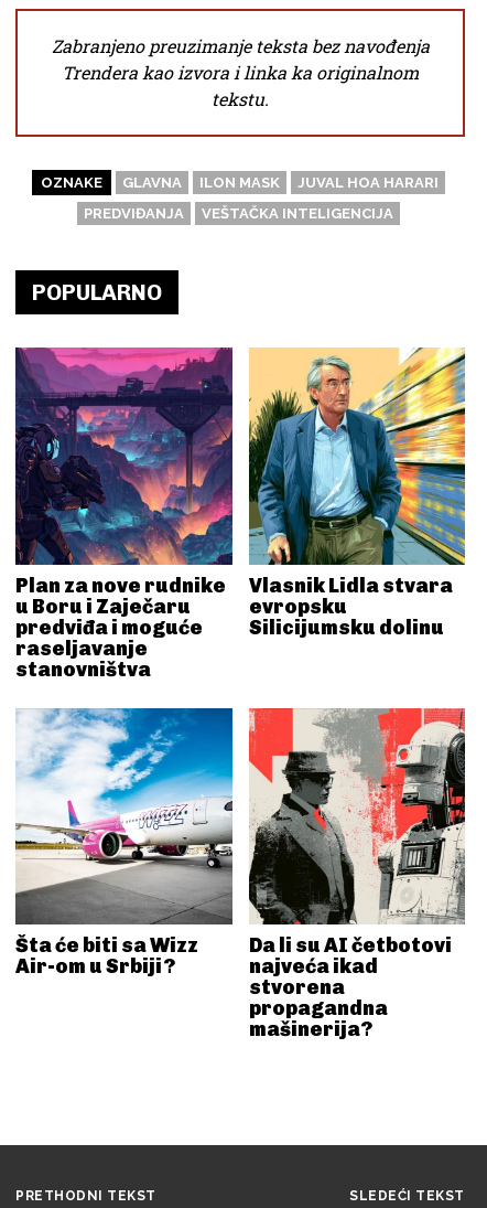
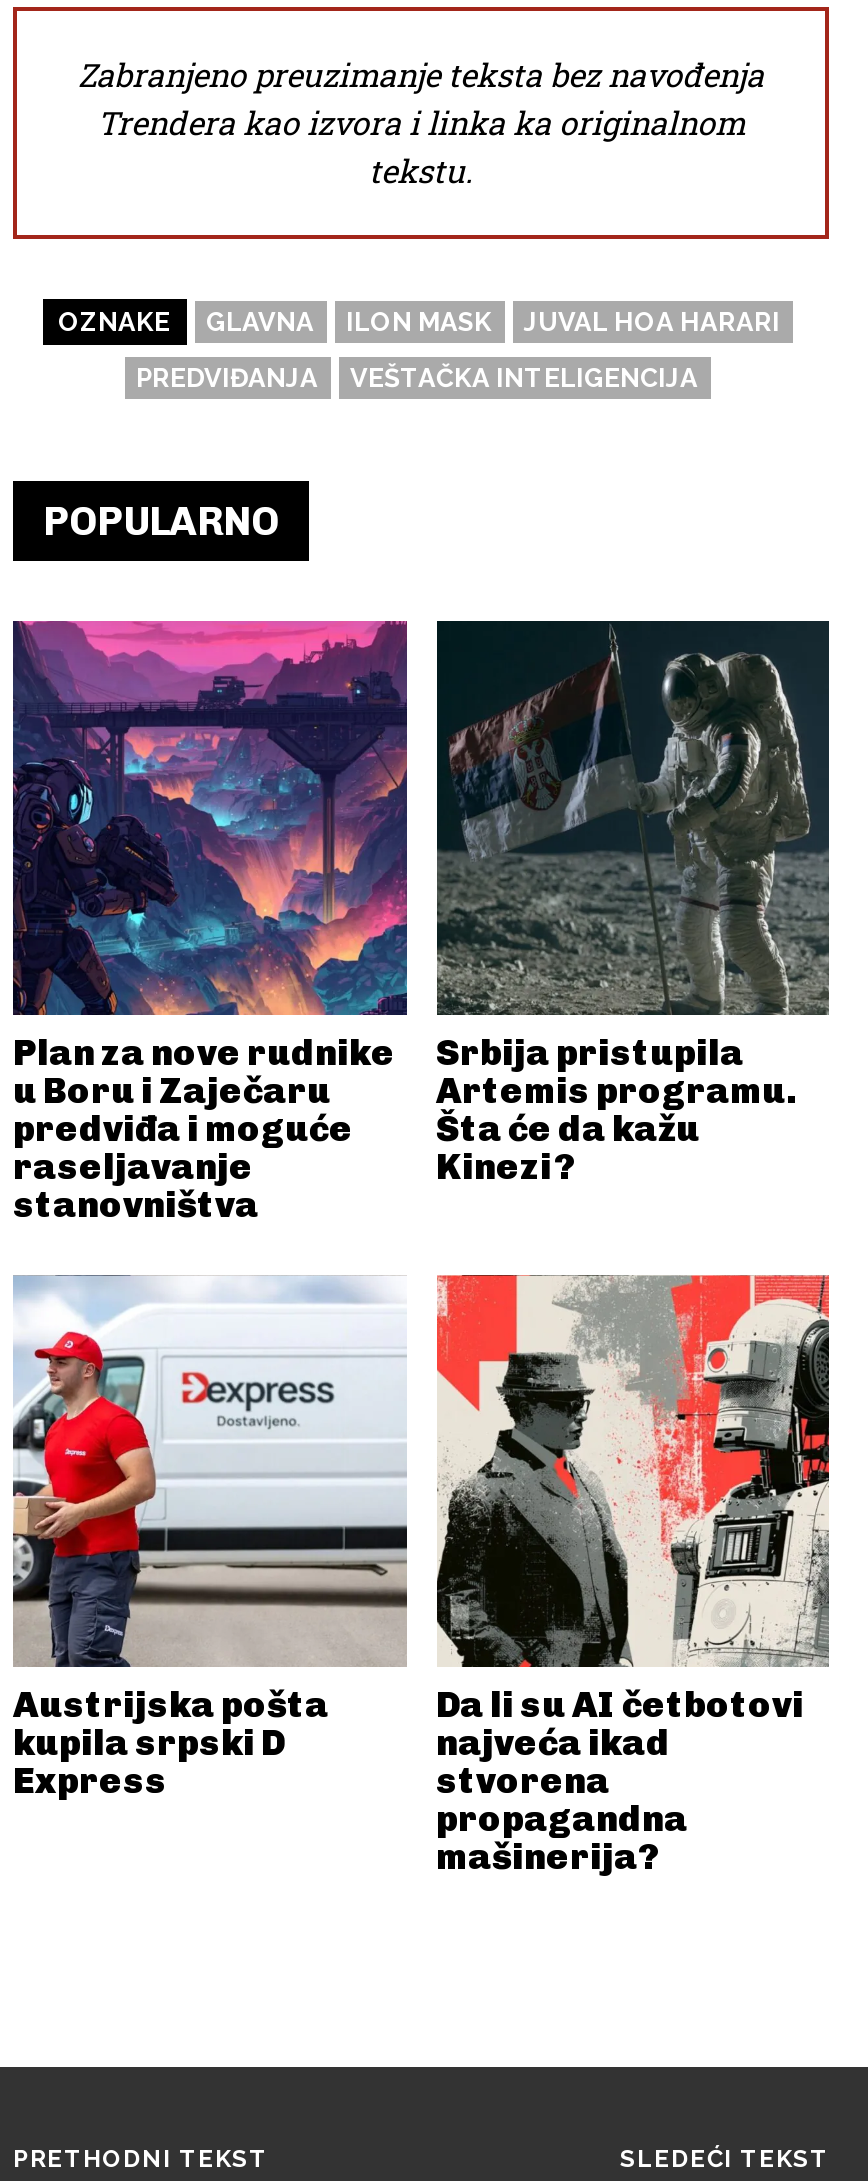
[248,346,466,640] [image] | Vlasnik Lidla stvara | evropsku | Silicijumsku dolinu -> [435,619,831,1189] [image] | Srbija pristupila | Artemis programu. | Šta će da kažu | Kinezi?
[14,707,234,979] [image] | Šta će biti sa Wizz | Air-om u Srbiji? -> [11,1275,407,1804] [image] | Austrijska pošta | kupila srpski D | Express

